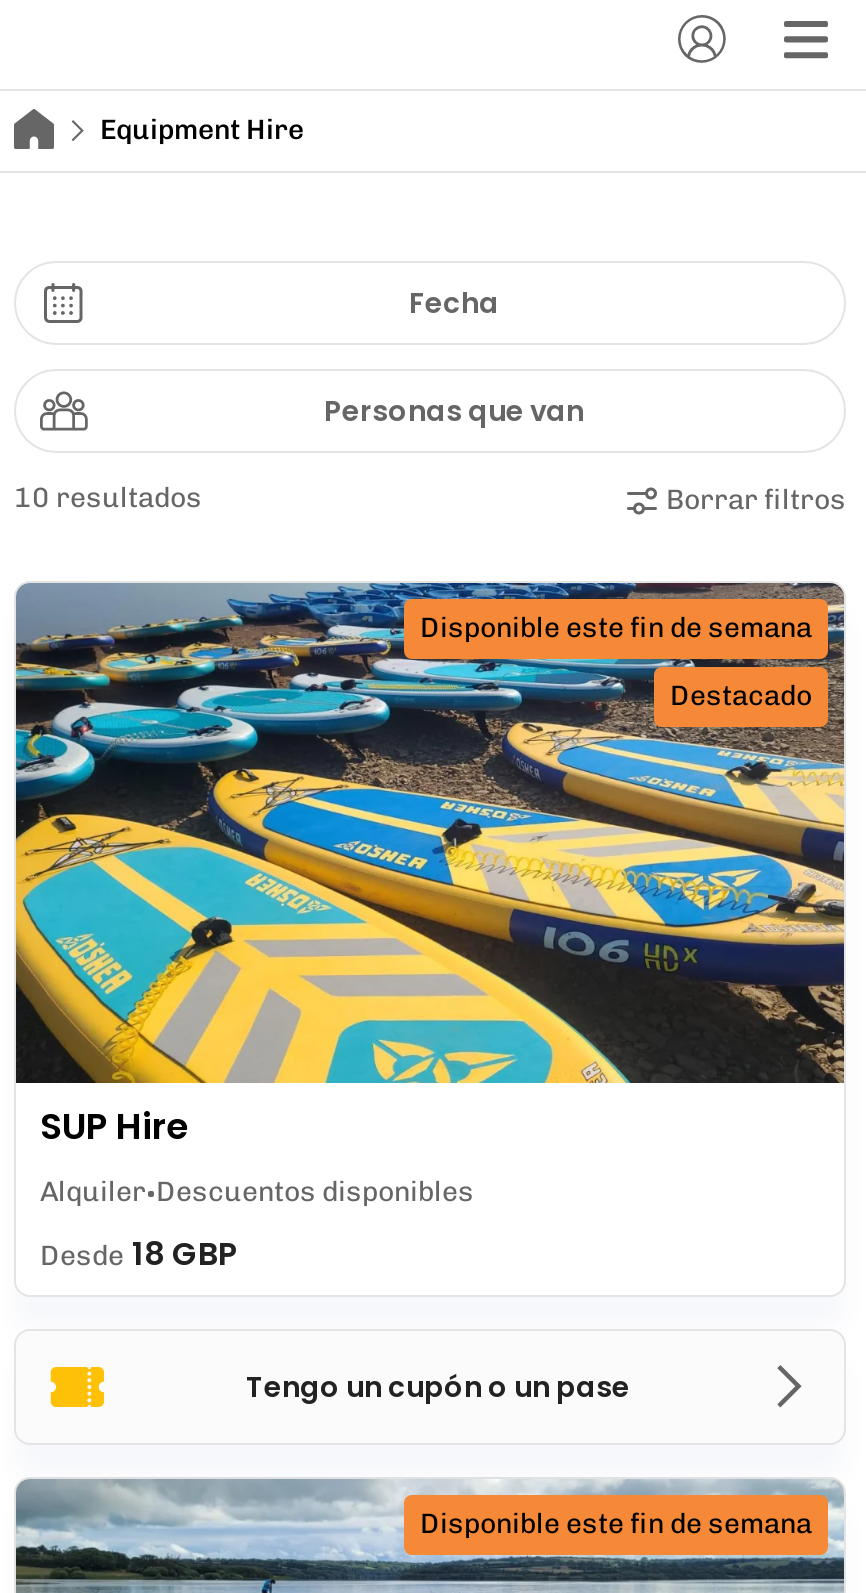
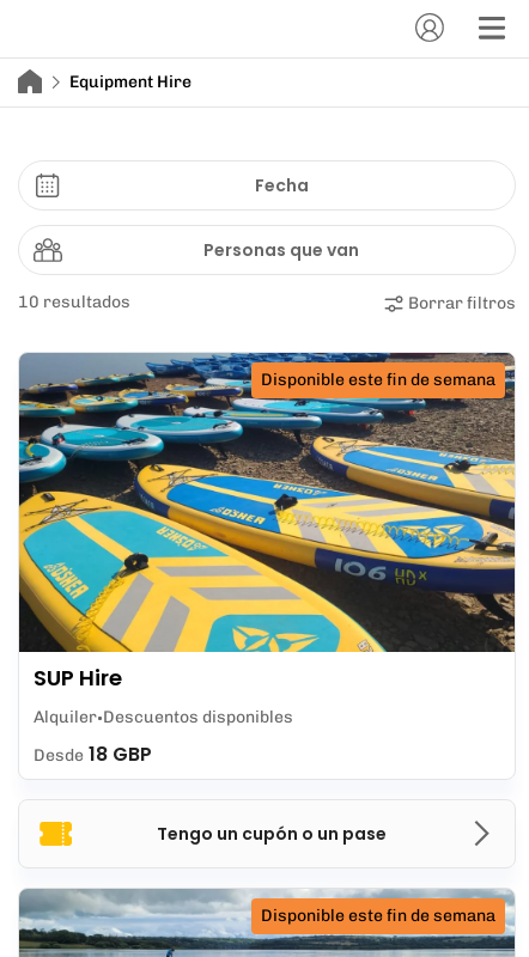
[670,679,812,713] Destacado -> none

